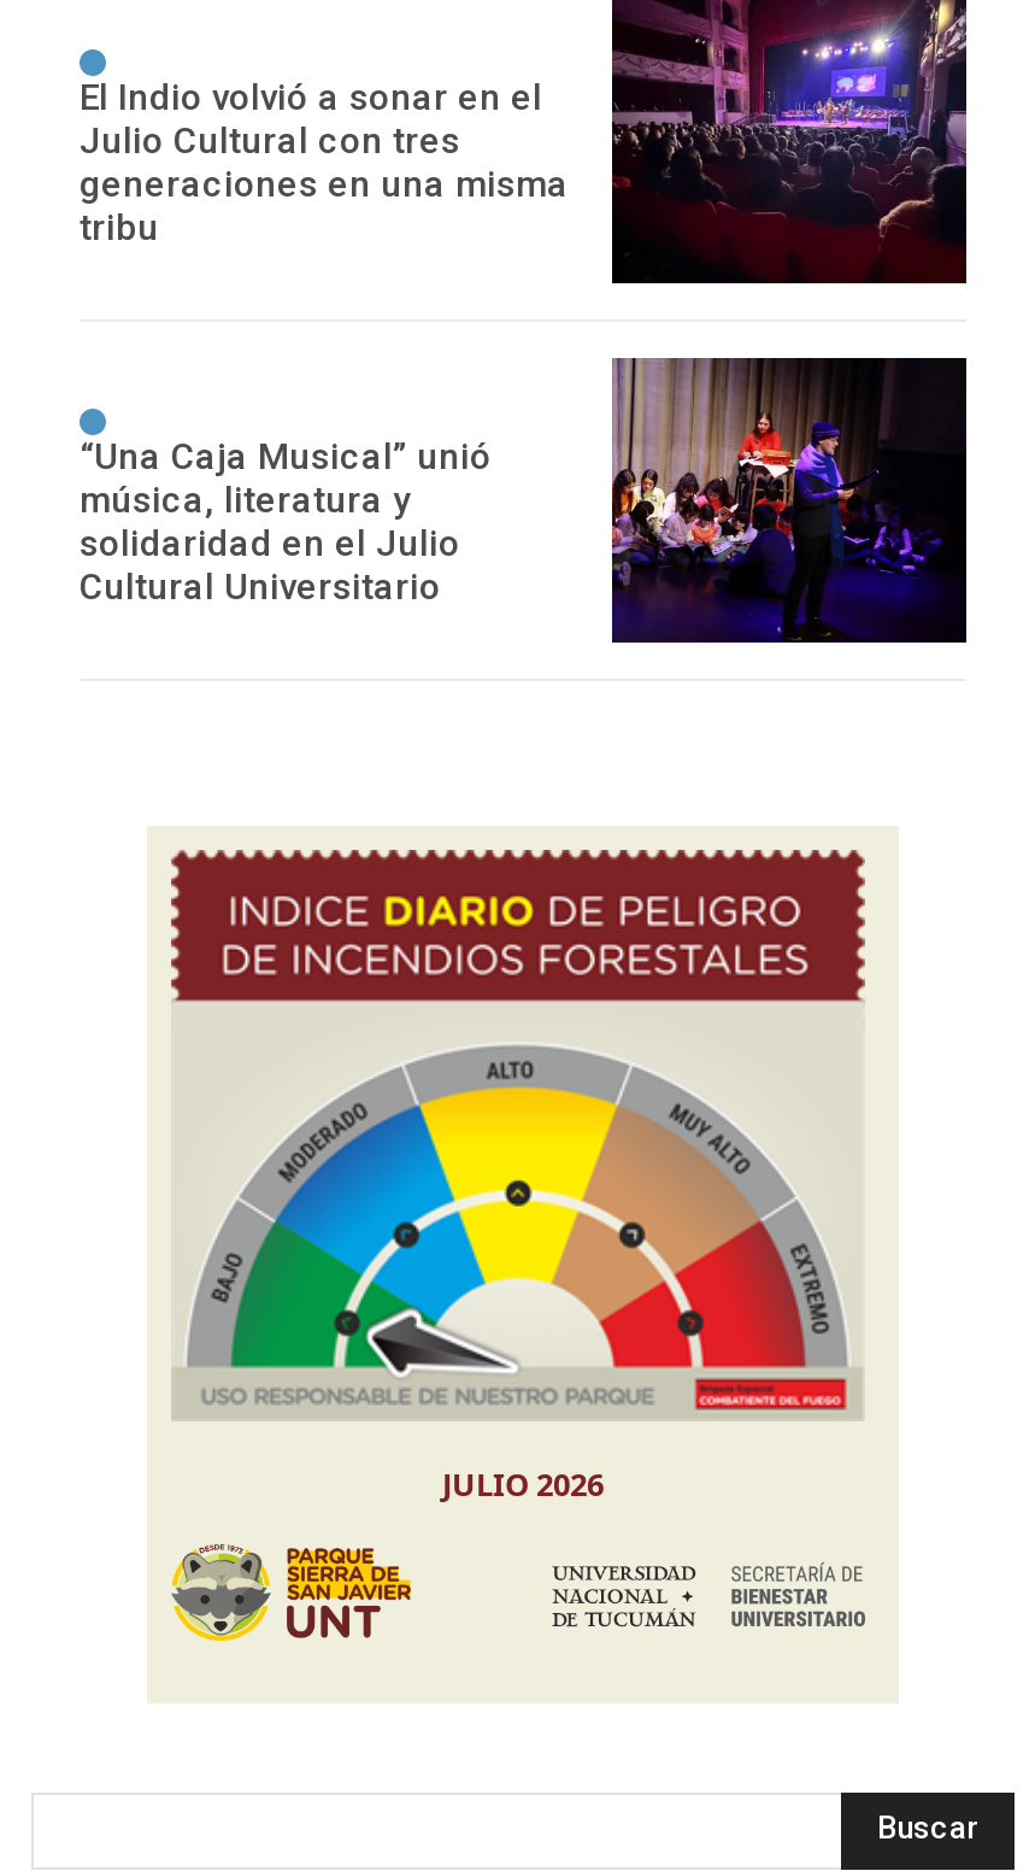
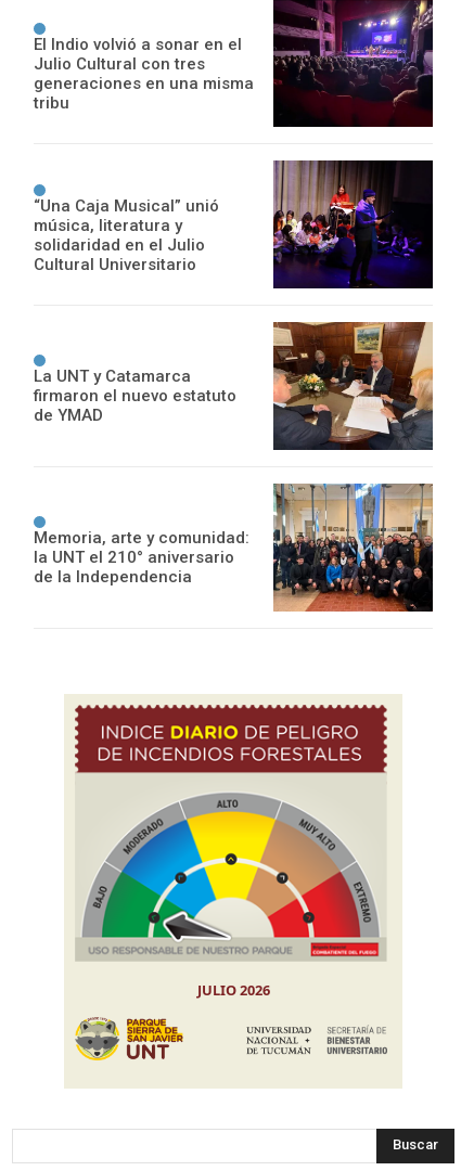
none -> [34,321,434,450] [image] | La UNT y Catamarca | firmaron el nuevo estatuto | de YMAD
none -> [34,482,434,613] [image] | Memoria, arte y comunidad: | la UNT el 210° aniversario | de la Independencia

